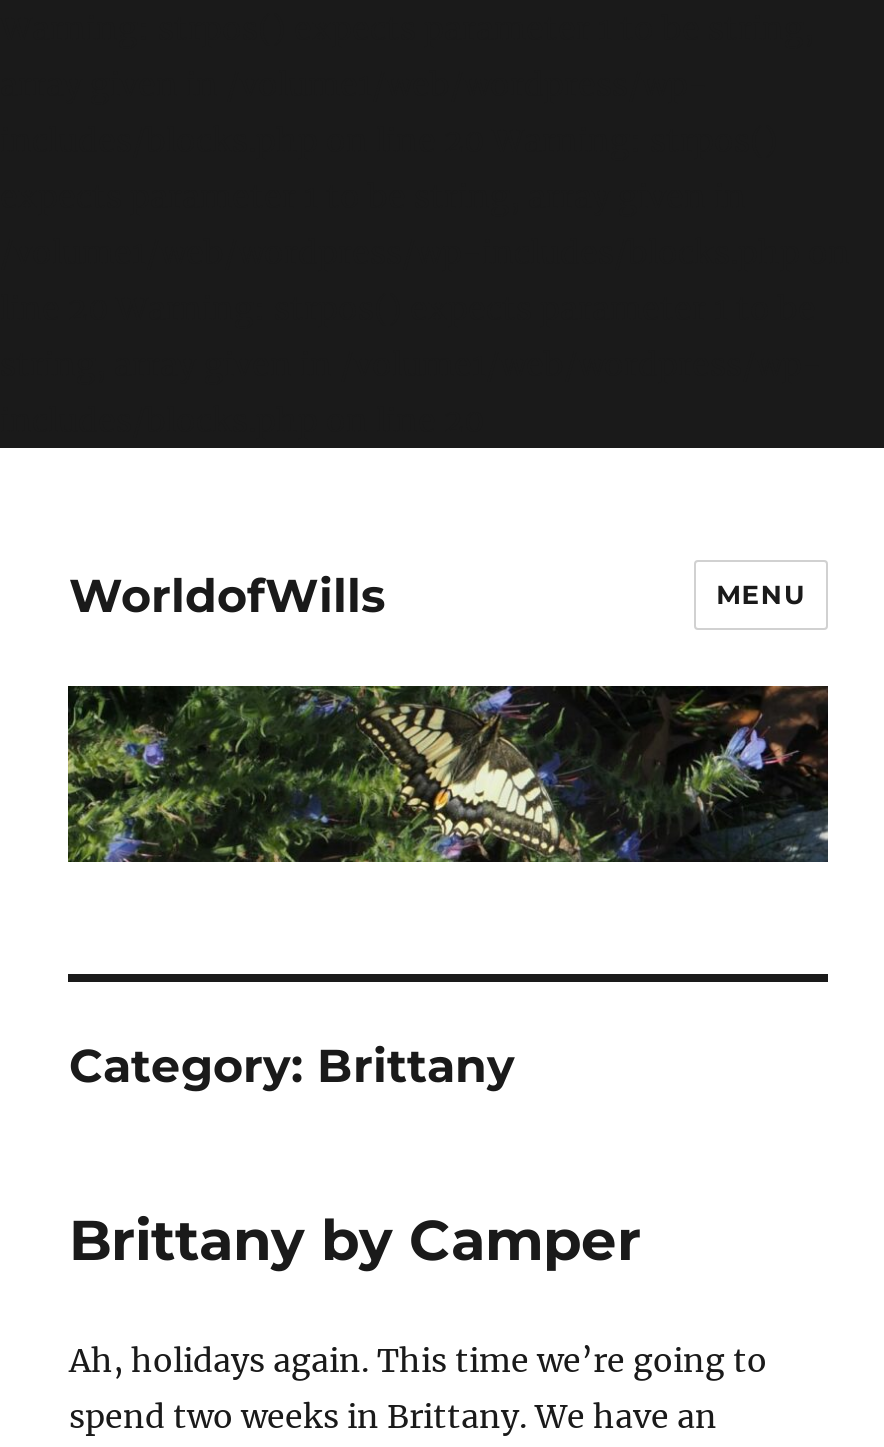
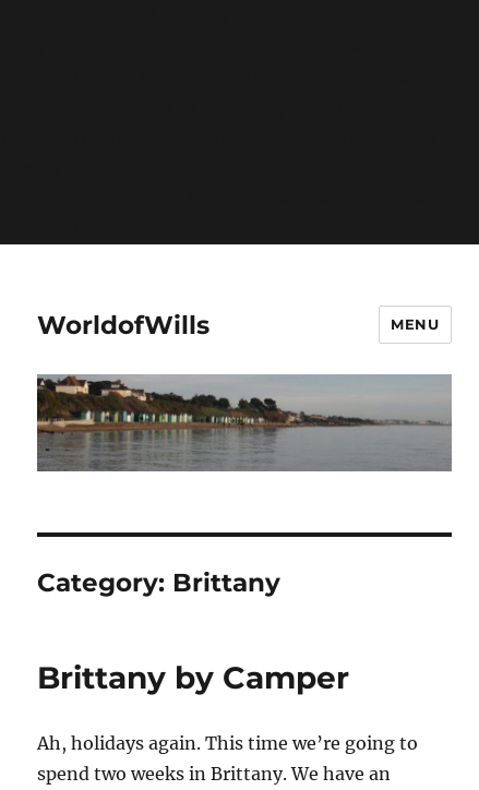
[66,684,828,864] [image] -> [36,374,452,471] [image]

